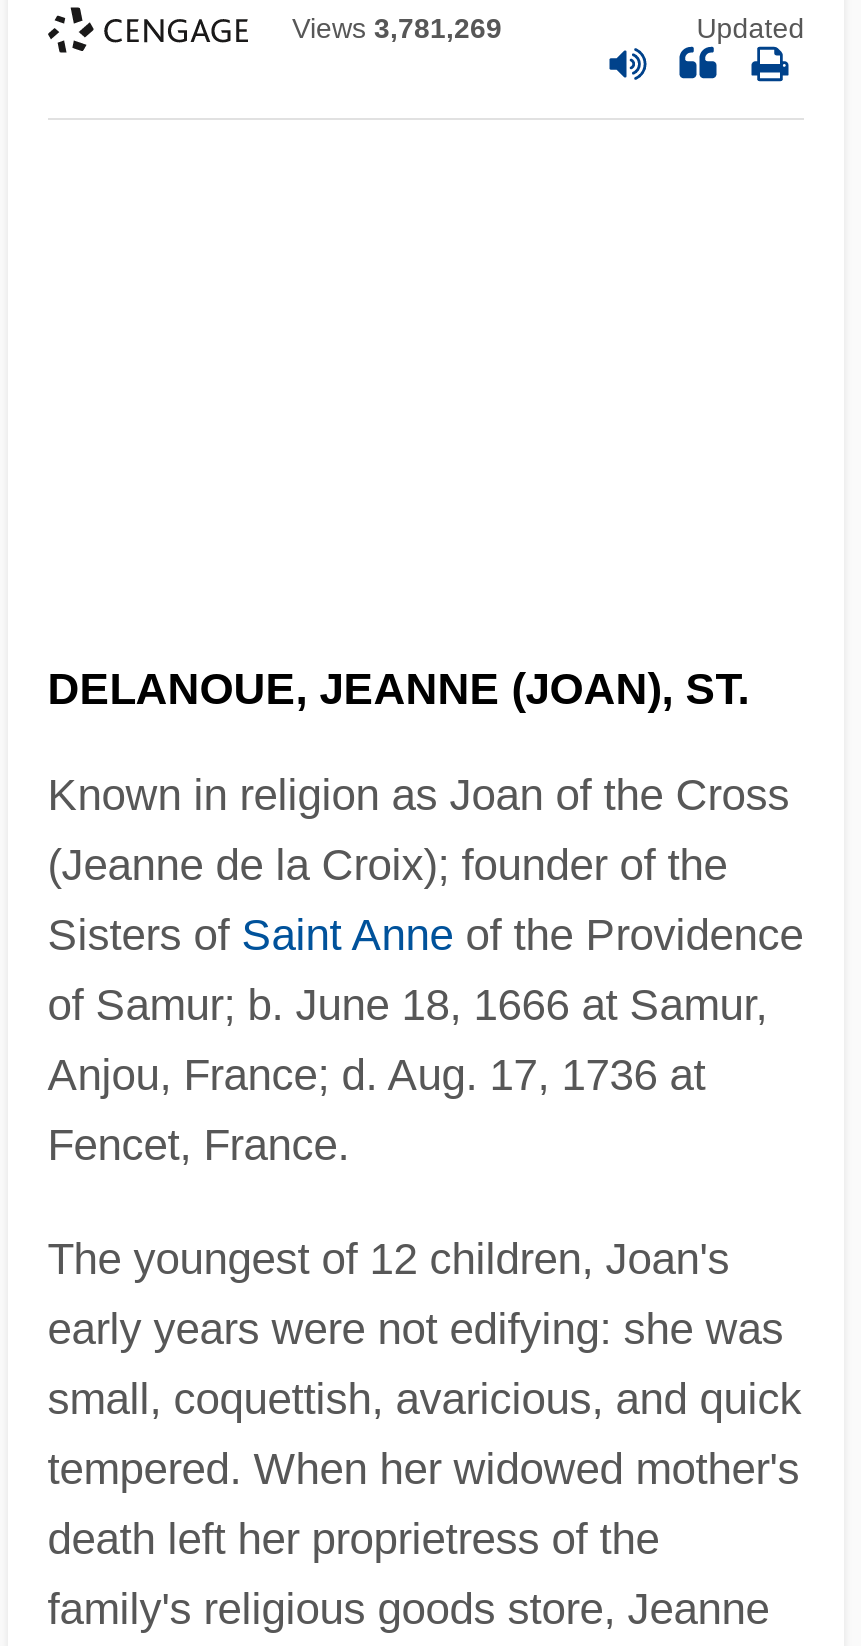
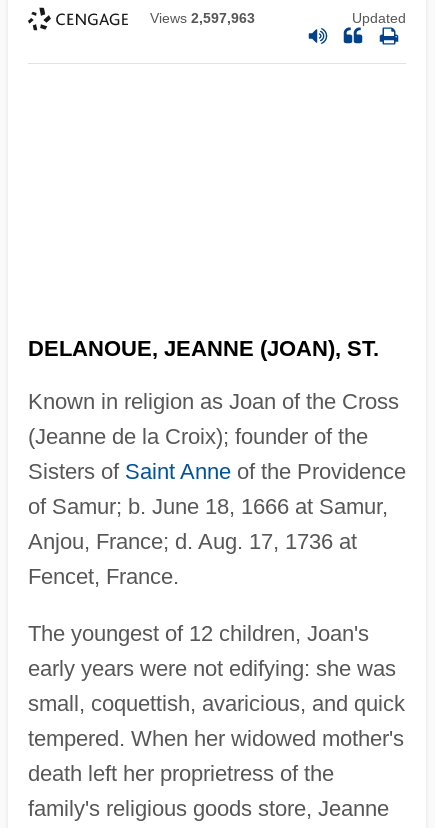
[292,13,502,45] Views 3,781,269 -> [150,10,255,26] Views 2,597,963

